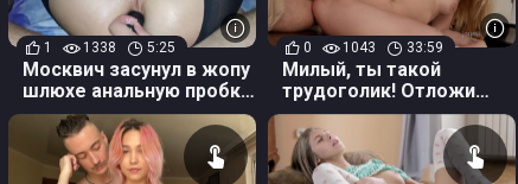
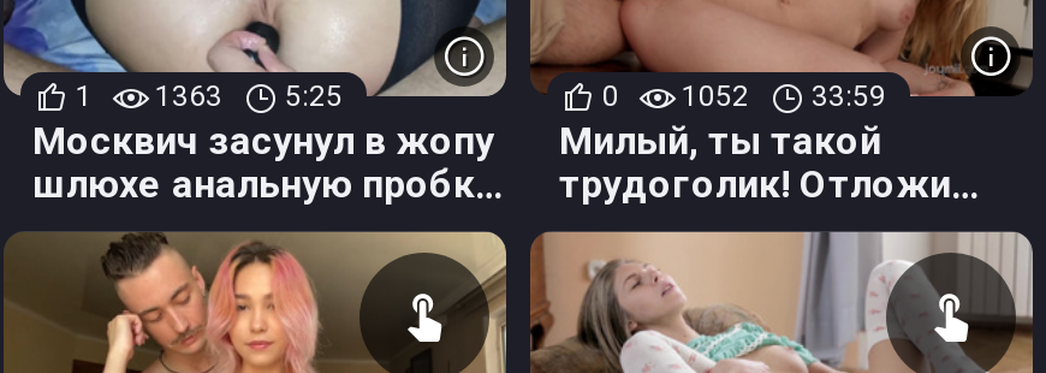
[44,40,175,56] 1 1338 5:25 -> [76,80,343,114] 1 1363 5:25
[303,40,443,56] 0 1043 33:59 -> [602,80,886,114] 0 1052 33:59

